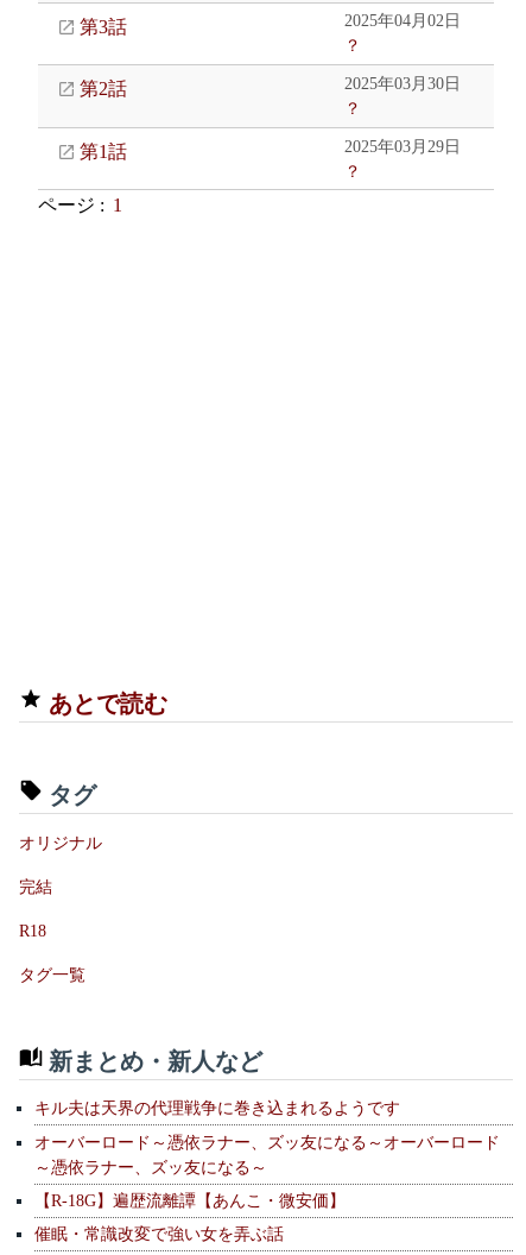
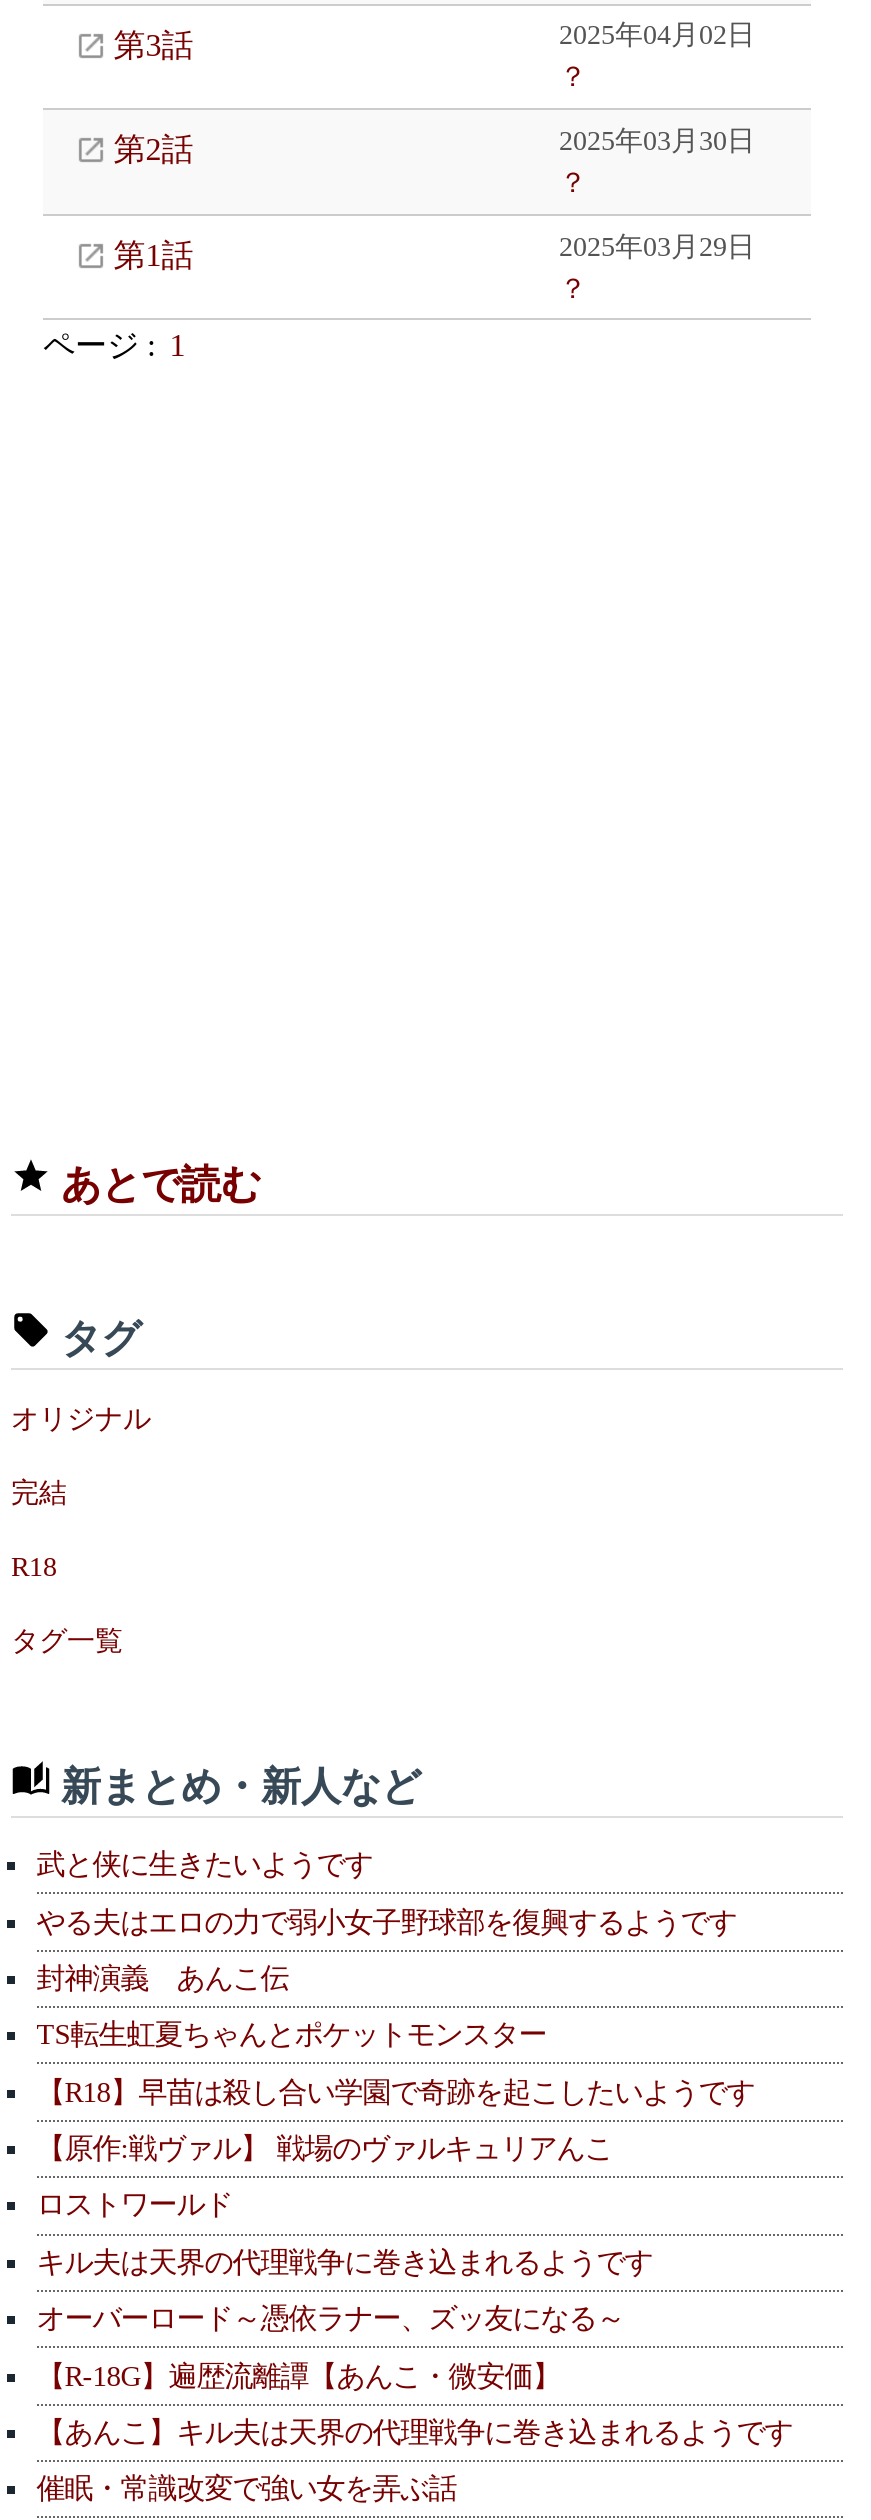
none -> [37,1848,755,2221] 武と侠に生きたいようです | やる夫はエロの力で弱小女子野球部を復興するようです | 封神演義 あんこ伝 | TS転生虹夏ちゃんとポケットモンスター | 【R18】早苗は殺し合い学園で奇跡を起こしたいようです | 【原作:戦ヴァル】 戦場のヴァルキュリアんこ | ロストワールド
[34,1132,500,1176] オーバーロード～憑依ラナー、ズッ友になる～オーバーロード | ～憑依ラナー、ズッ友になる～ -> [37,2302,625,2334] オーバーロード～憑依ラナー、ズッ友になる～
none -> [37,2416,793,2448] 【あんこ】キル夫は天界の代理戦争に巻き込まれるようです

